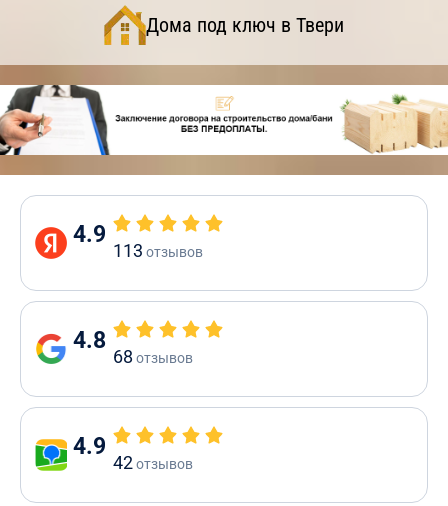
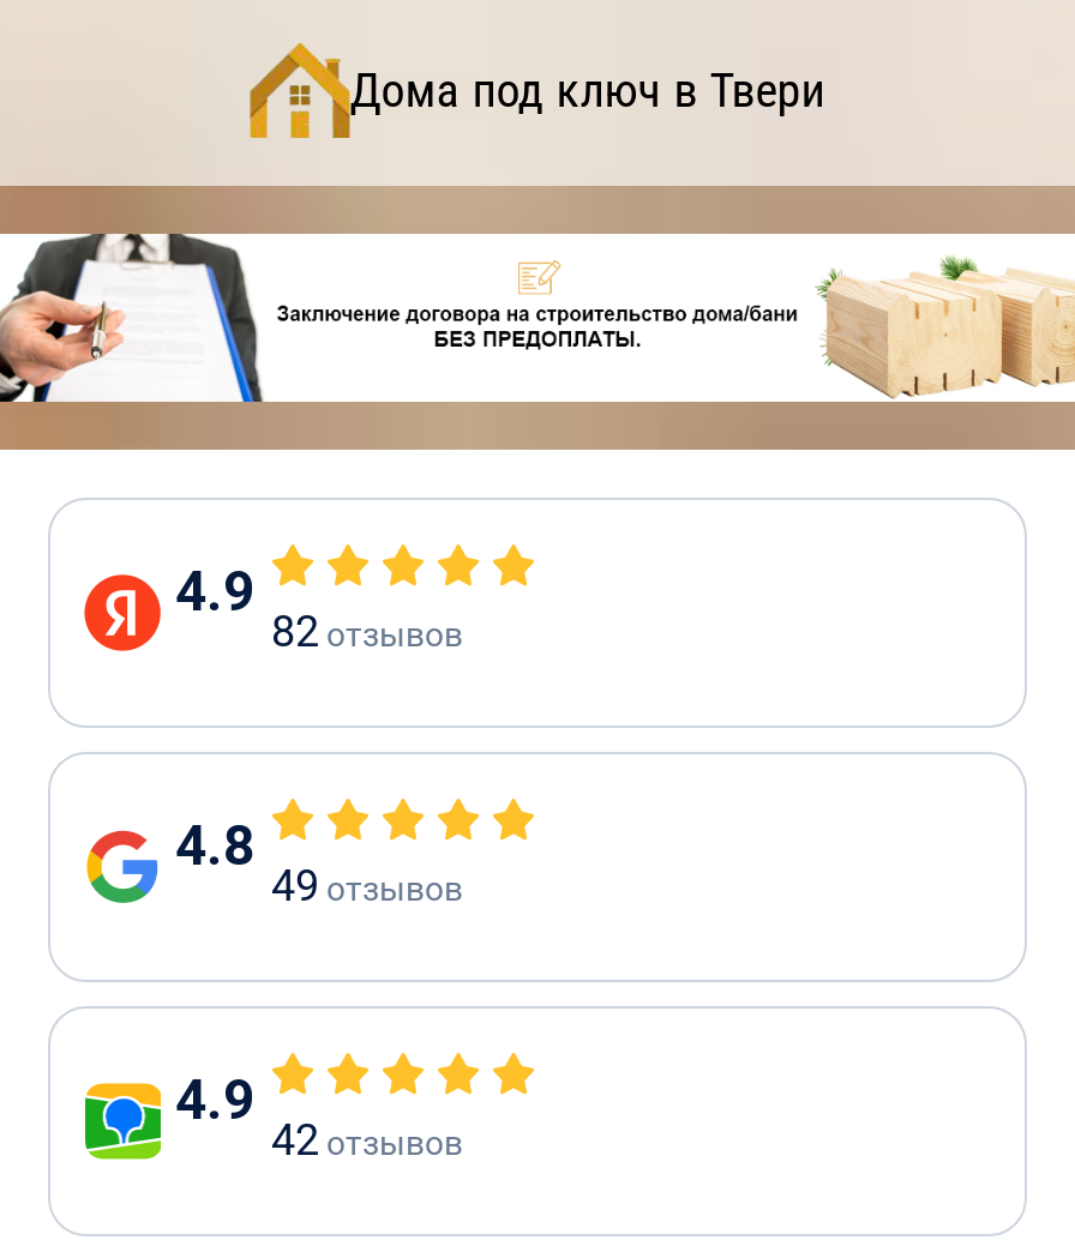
[113,240,203,261] 113 отзывов -> [271,606,463,656] 82 отзывов
[113,346,193,367] 68 отзывов -> [271,860,463,910] 49 отзывов

